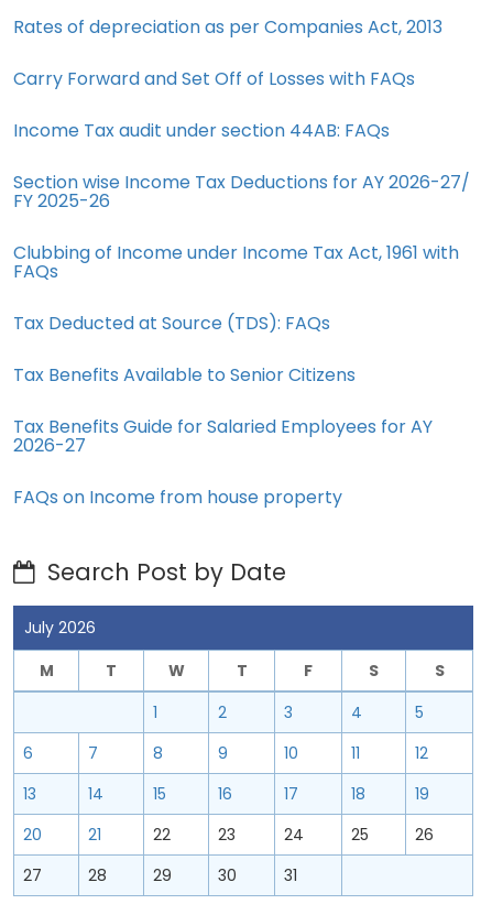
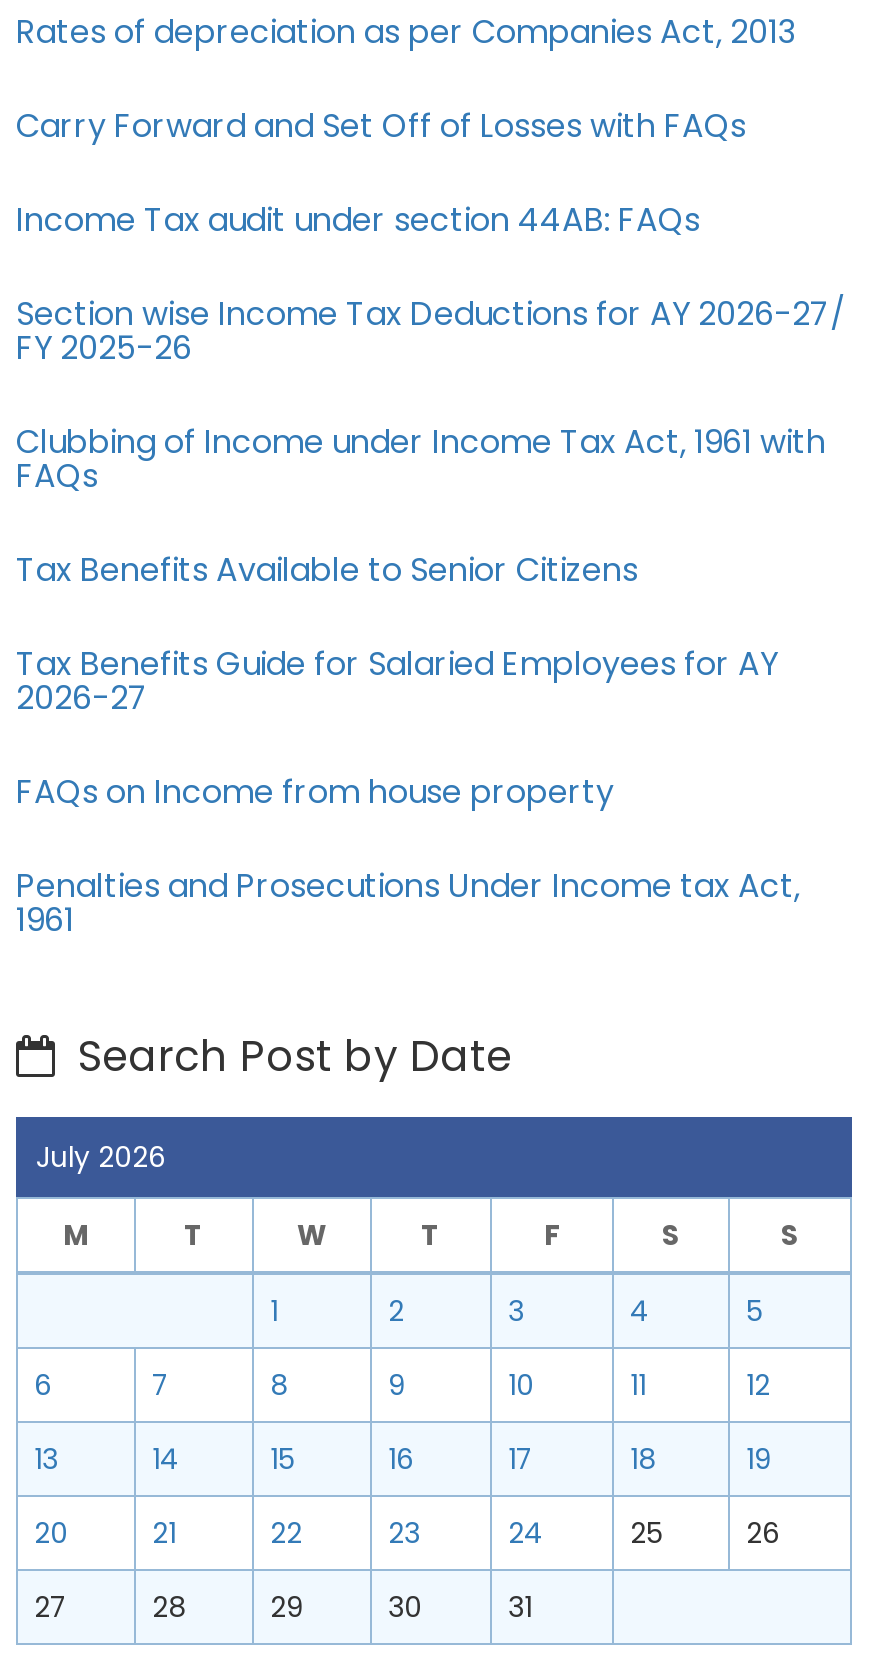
[13,311,330,336] Tax Deducted at Source (TDS): FAQs -> none
moved [13,362,433,510] -> [16,547,778,815]: Tax Benefits Available to Senior Citizens | Tax Benefits Guide for Salaried Employees for AY | 2026-27 | FAQs on Income from house property
none -> [16,863,800,943] Penalties and Prosecutions Under Income tax Act, | 1961

